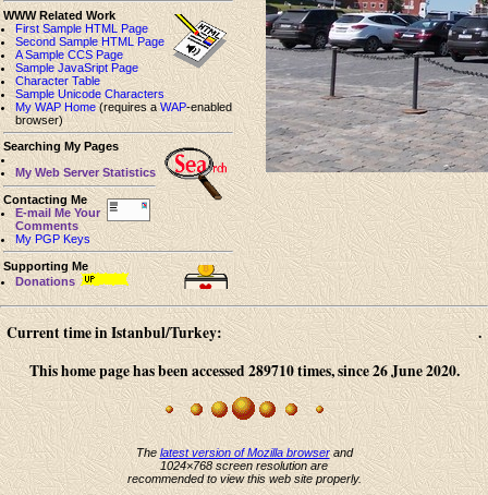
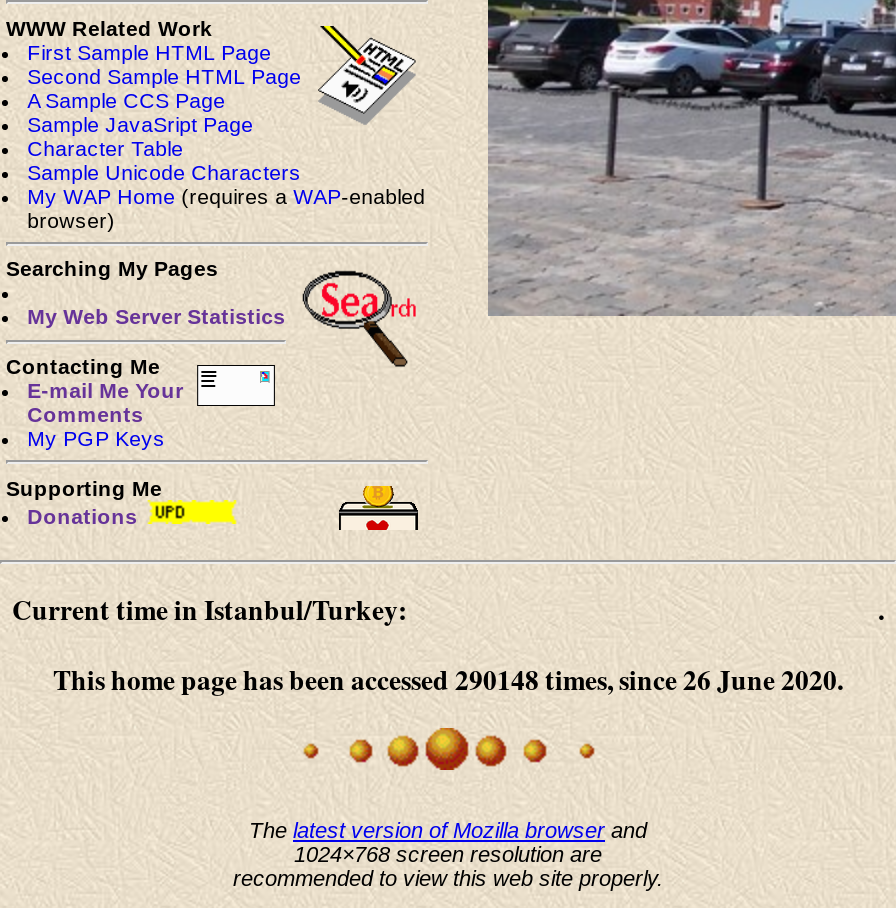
[29,360,459,382] This home page has been accessed 289710 times, since 26 June 2020. -> [53,660,843,700] This home page has been accessed 290148 times, since 26 June 2020.

